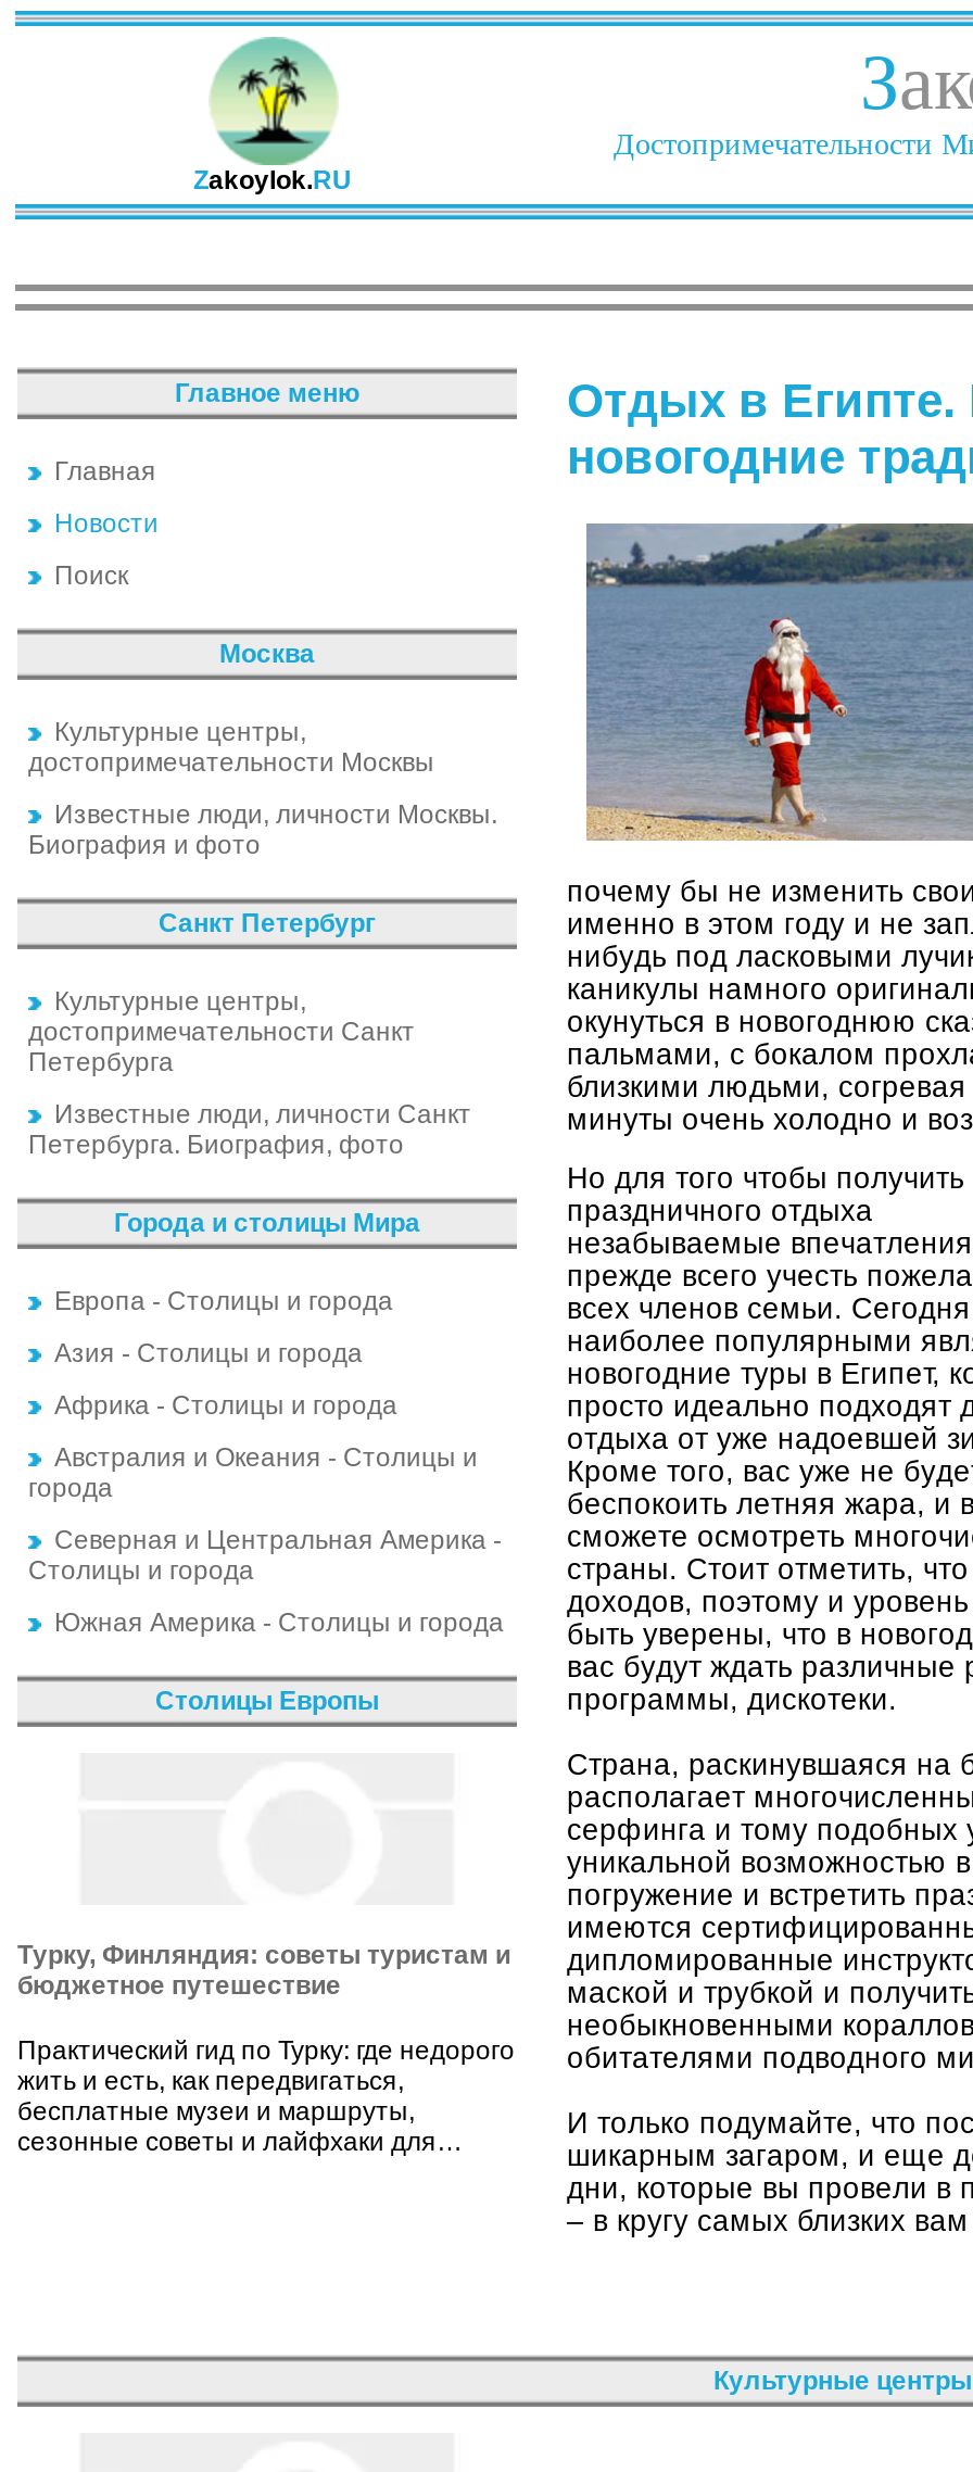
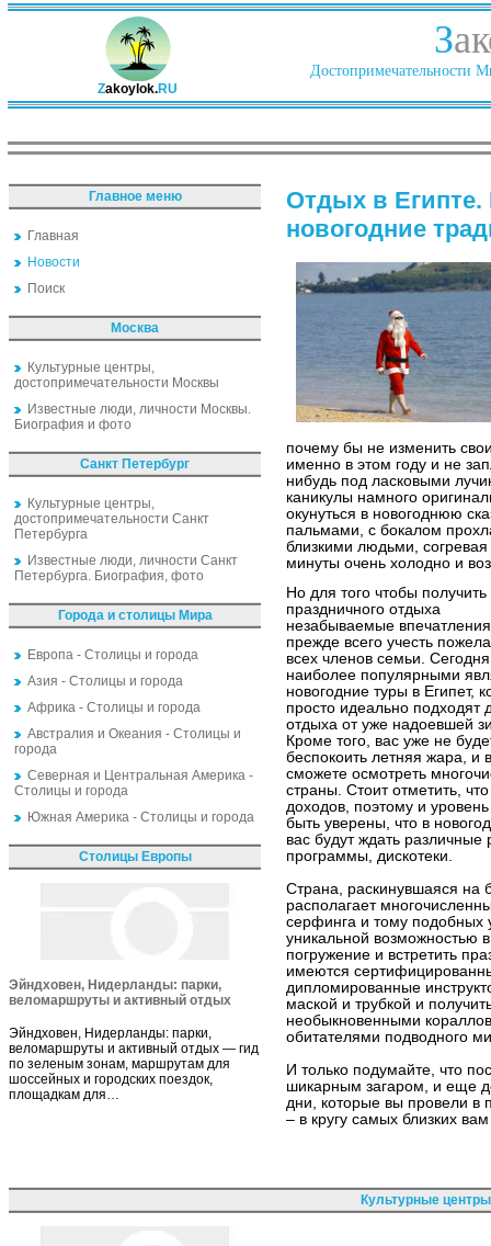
[17,1940,510,2001] Турку, Финляндия: советы туристам и | бюджетное путешествие -> [9,977,231,1008] Эйндховен, Нидерланды: парки, | веломаршруты и активный отдых
[17,2035,515,2157] Практический гид по Турку: где недорого | жить и есть, как передвигаться, | бесплатные музеи и маршруты, | сезонные советы и лайфхаки для… -> [9,1025,259,1102] Эйндховен, Нидерланды: парки, | веломаршруты и активный отдых — гид | по зеленым зонам, маршрутам для | шоссейных и городских поездок, | площадкам для…

